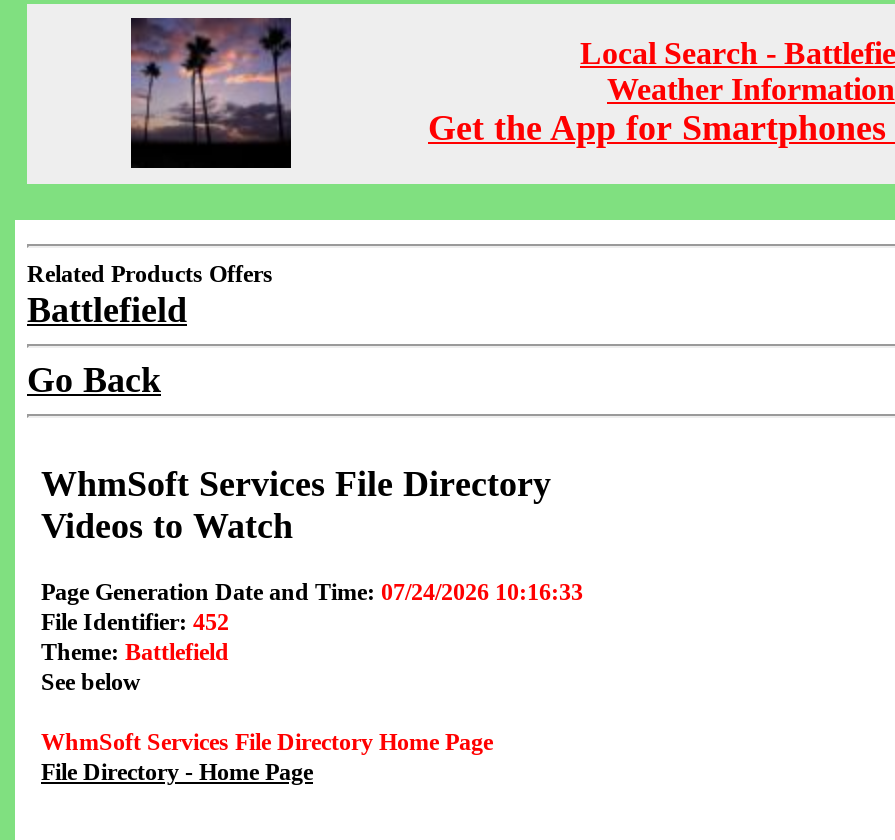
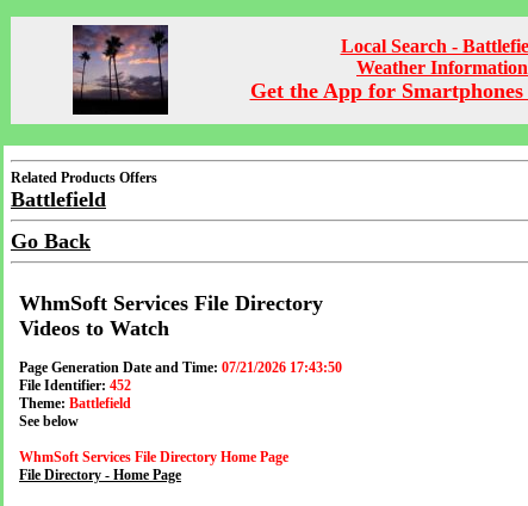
[41,578,583,606] Page Generation Date and Time: 07/24/2026 10:16:33 -> [19,359,342,376] Page Generation Date and Time: 07/21/2026 17:43:50

